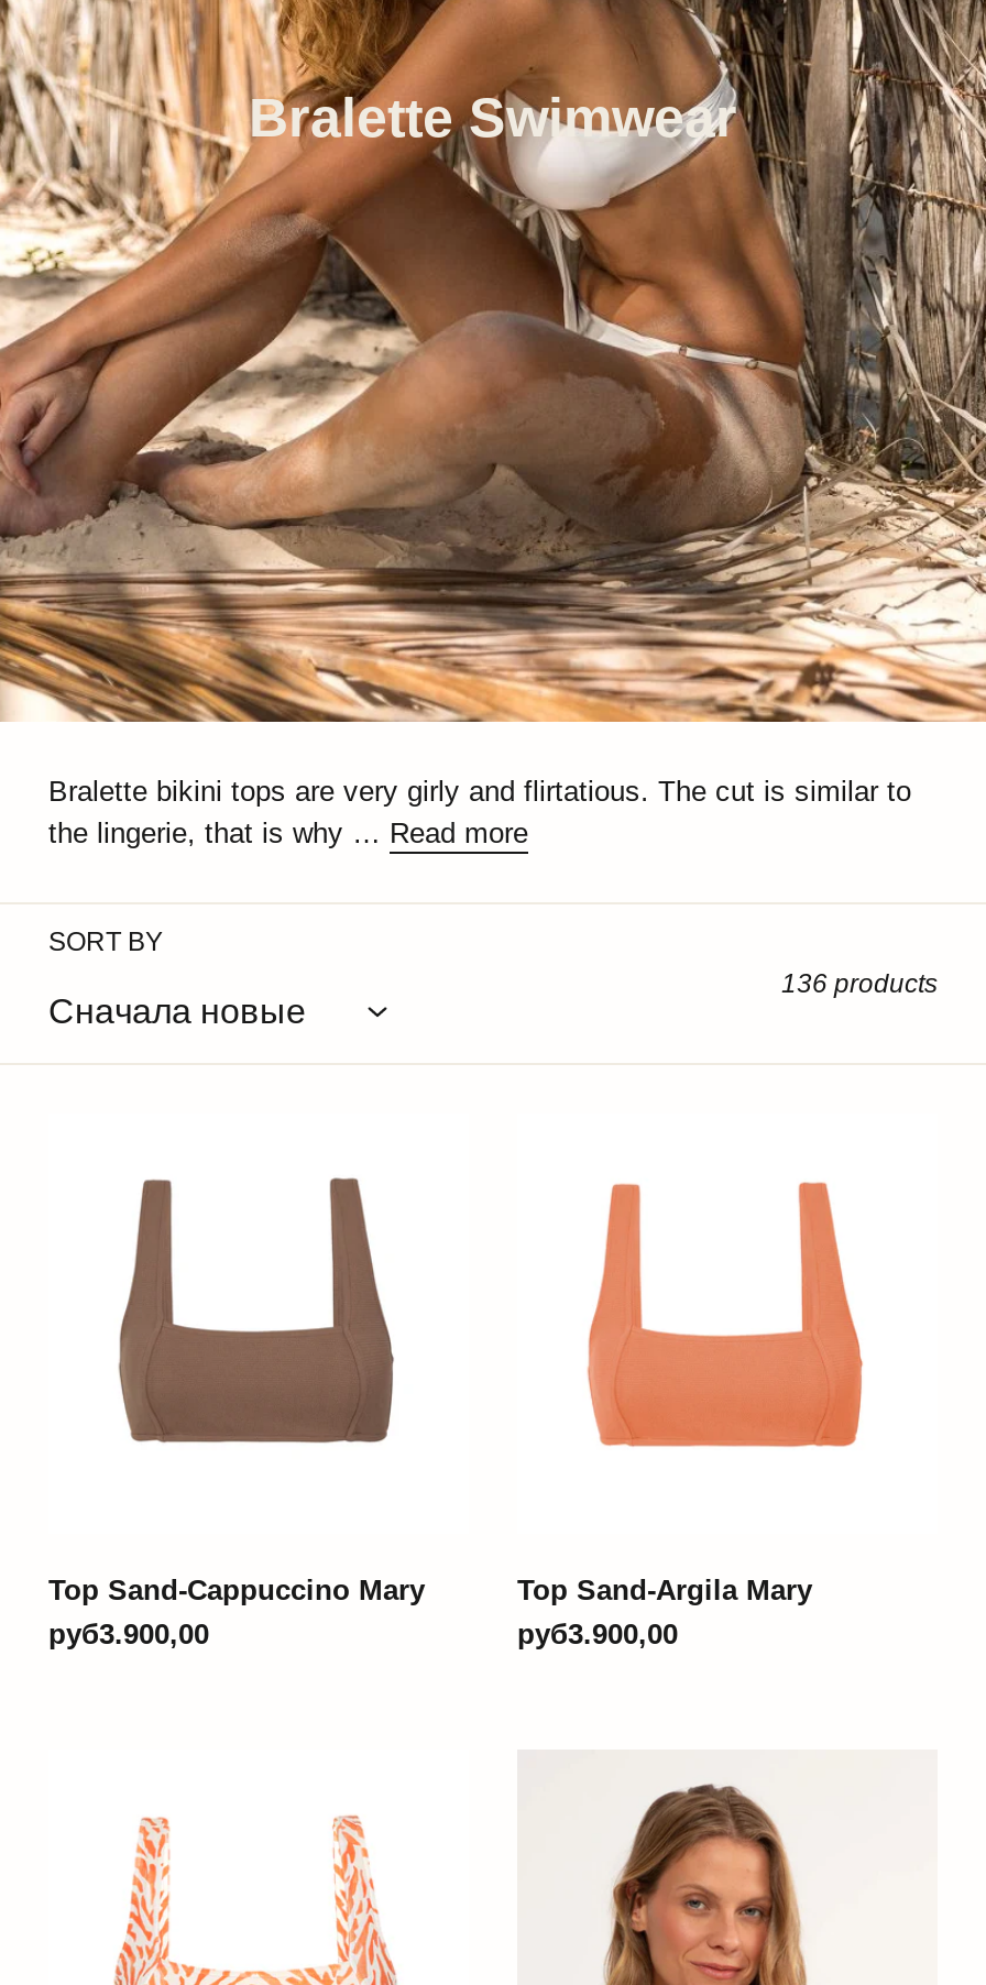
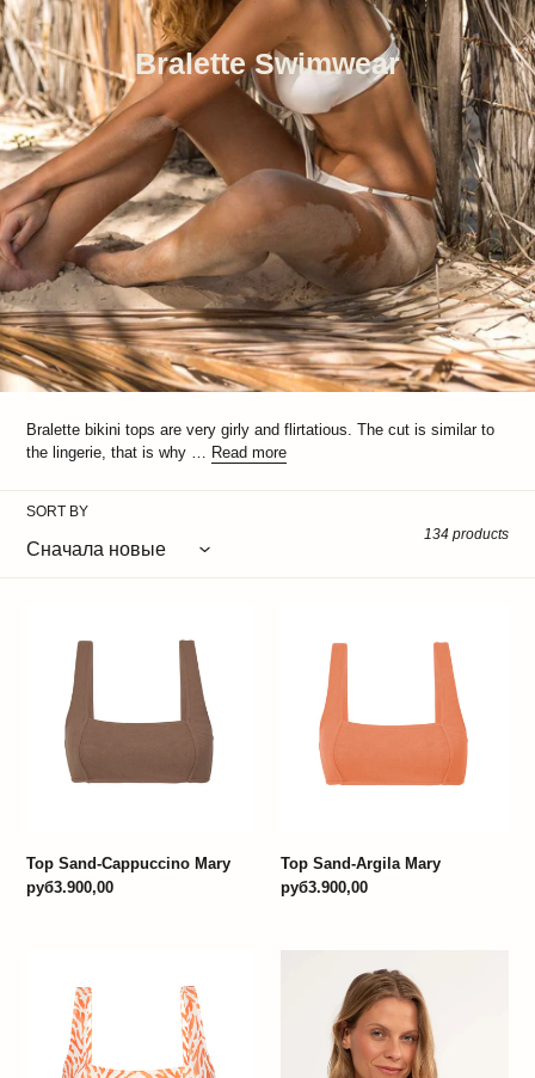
[781,967,938,998] 136 products -> [424,525,509,542] 134 products

